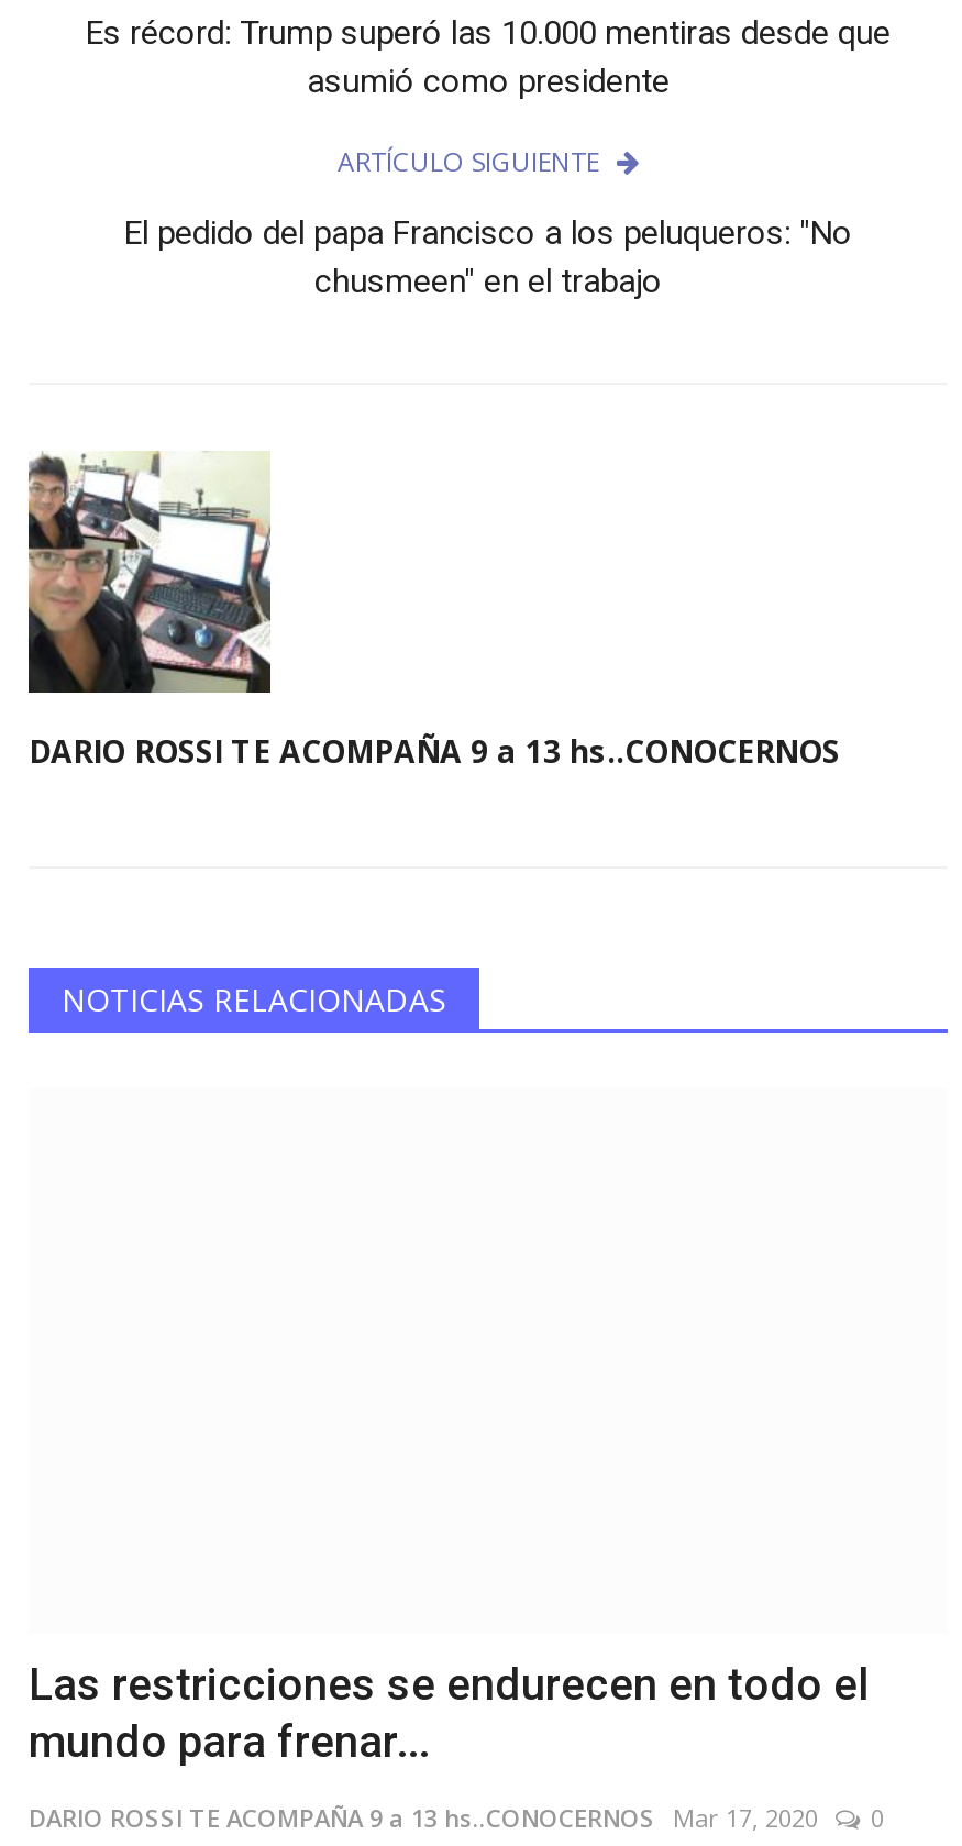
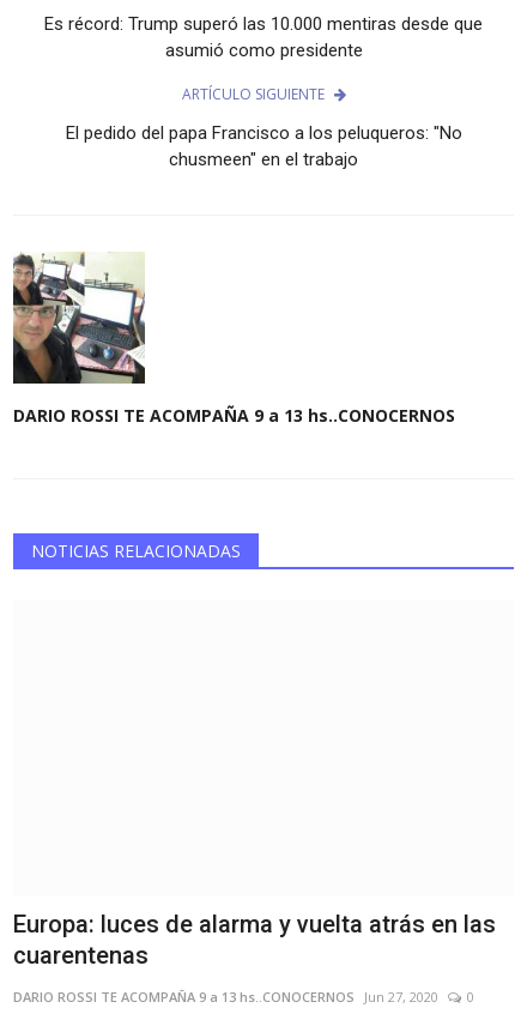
[29,1659,869,1769] Las restricciones se endurecen en todo el | mundo para frenar... -> [13,910,496,970] Europa: luces de alarma y vuelta atrás en las | cuarentenas
[29,1802,818,1835] DARIO ROSSI TE ACOMPAÑA 9 a 13 hs..CONOCERNOS Mar 17, 2020 -> [13,988,438,1006] DARIO ROSSI TE ACOMPAÑA 9 a 13 hs..CONOCERNOS Jun 27, 2020

